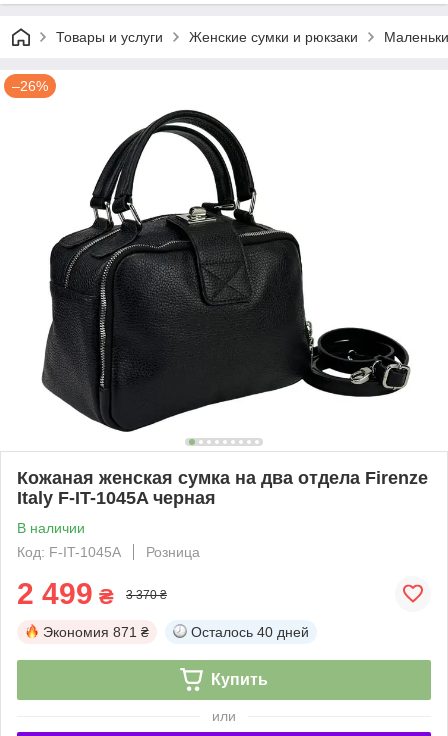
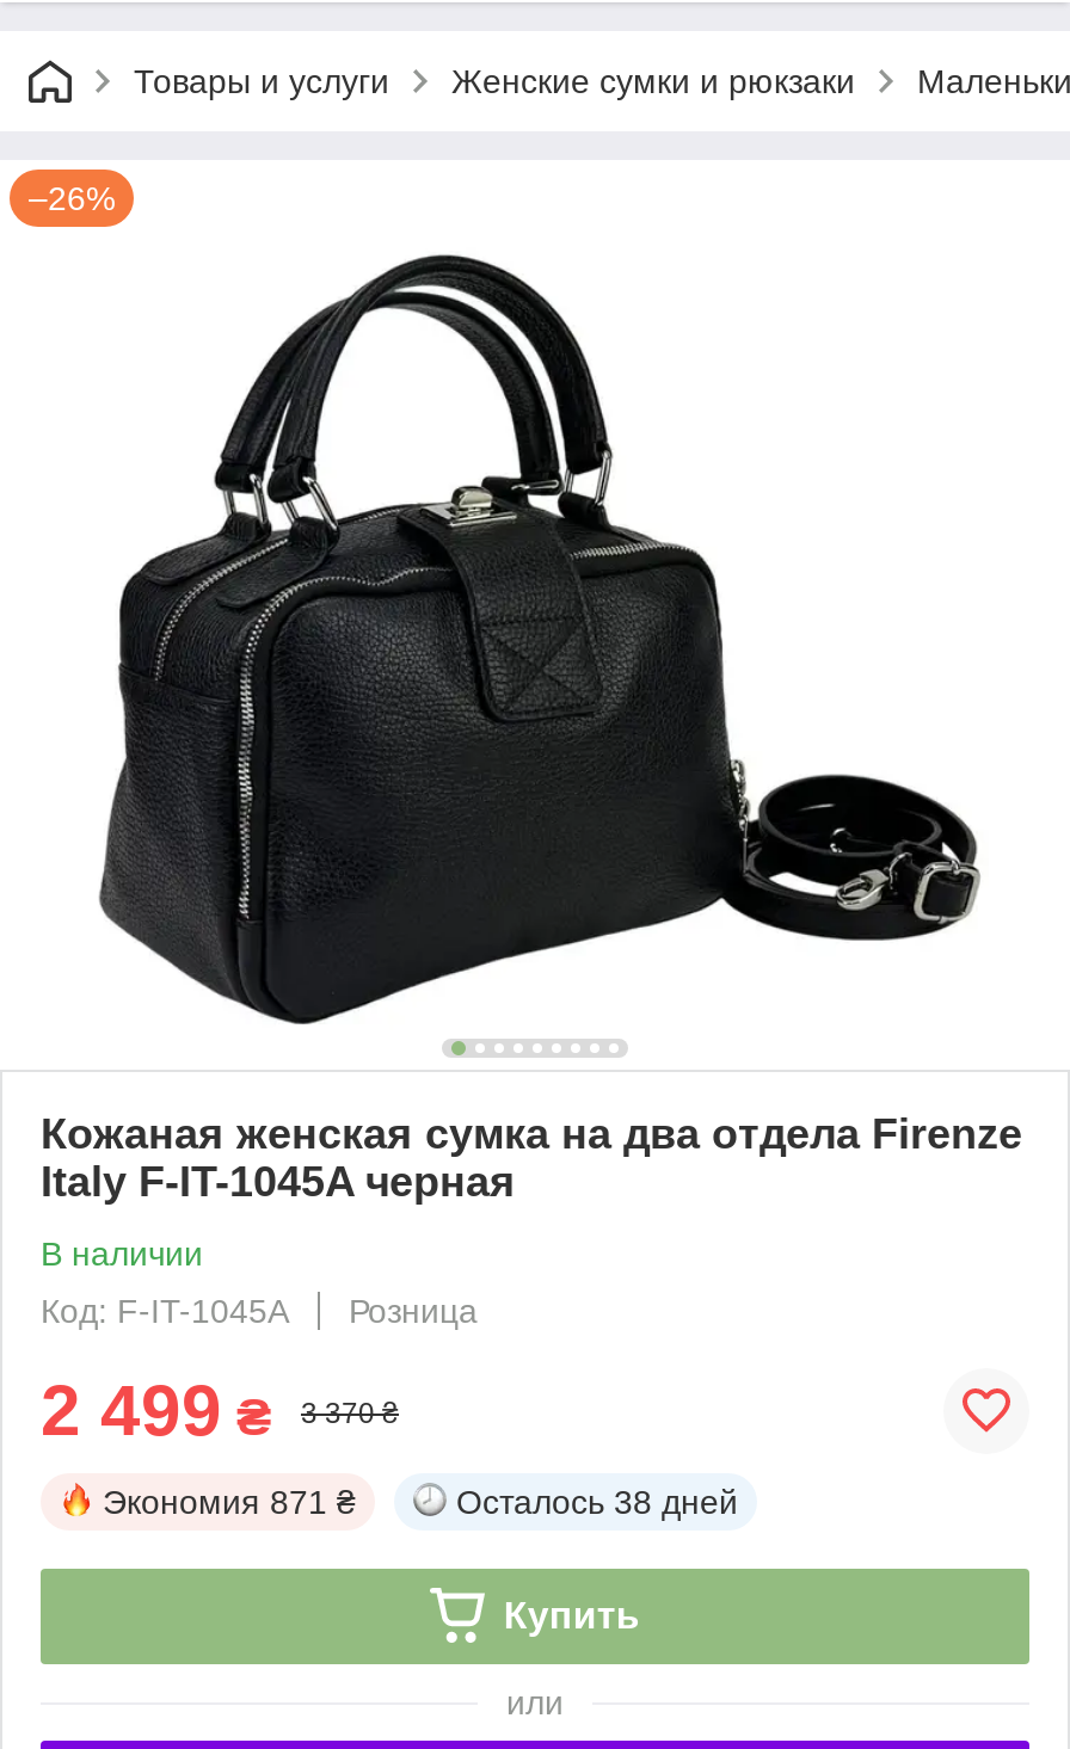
[191,624,309,640] Осталось 40 дней -> [456,1482,738,1520] Осталось 38 дней

